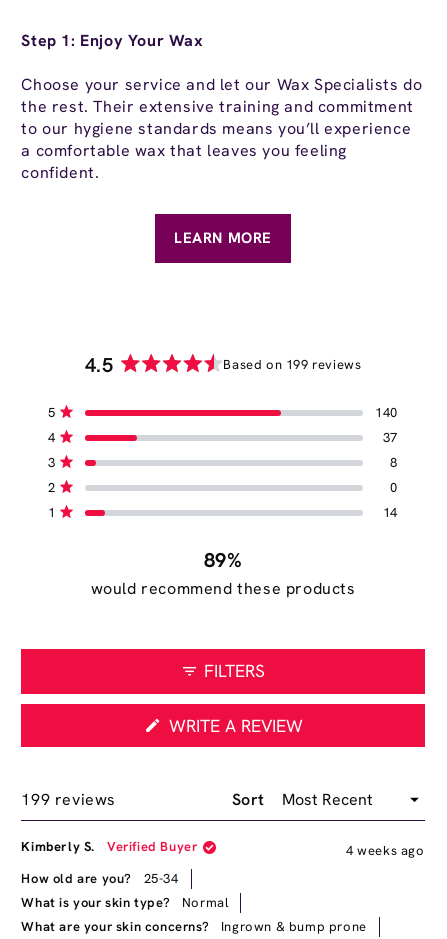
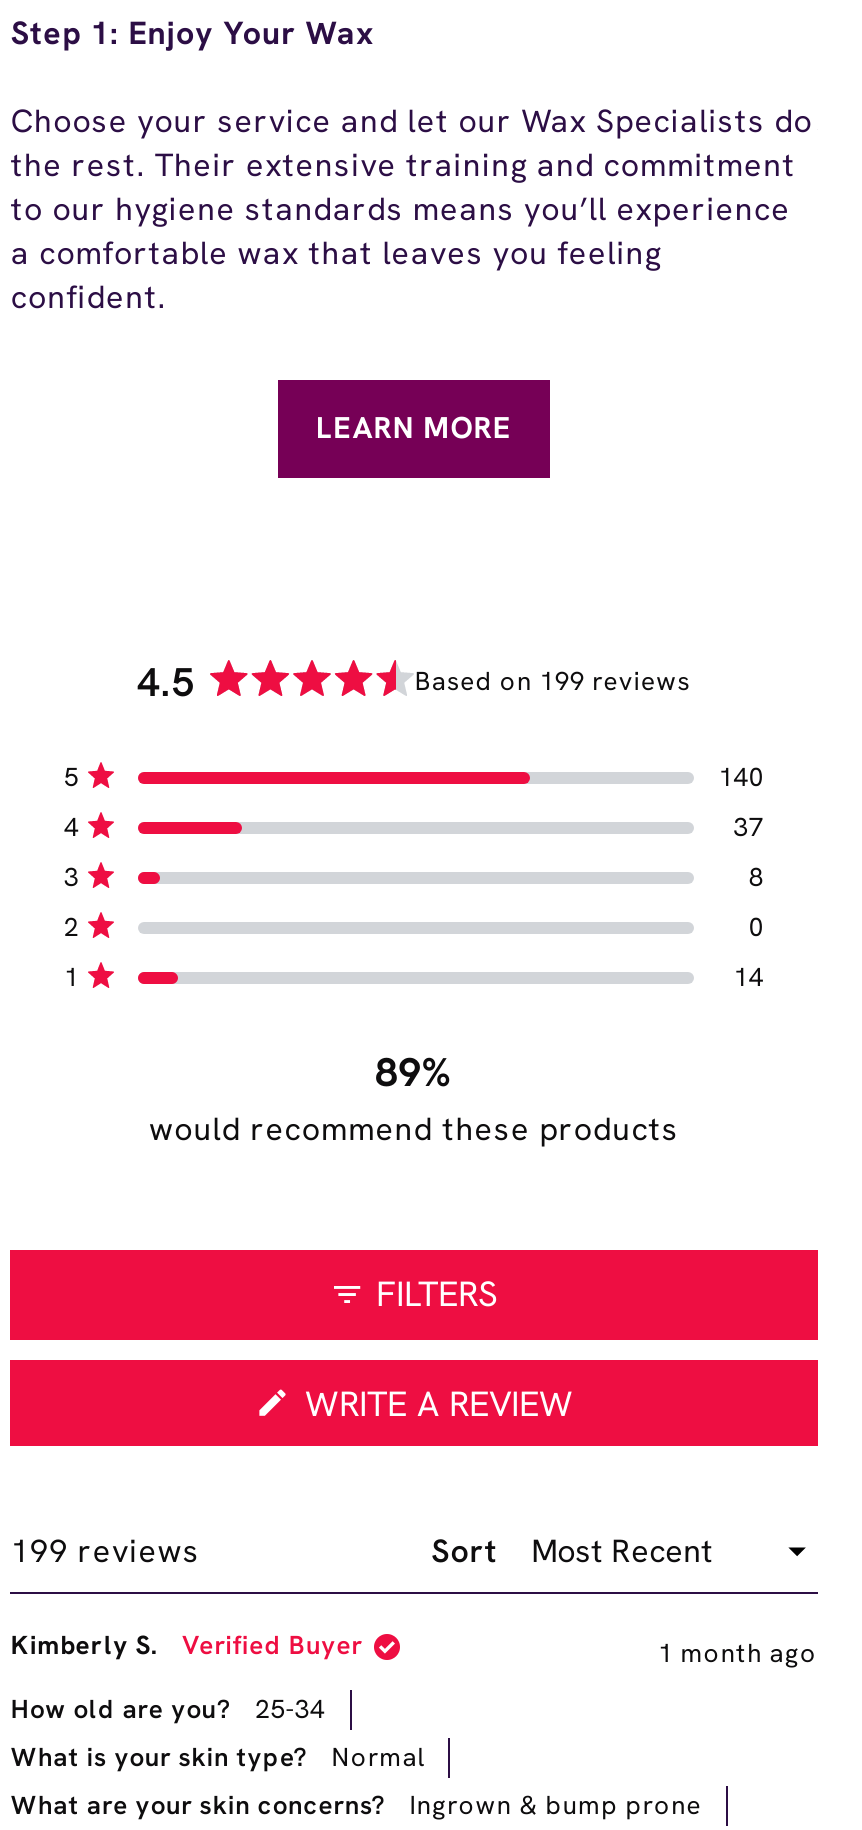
[346,842,425,859] 4 weeks ago -> [658,1636,817,1670] 1 month ago

